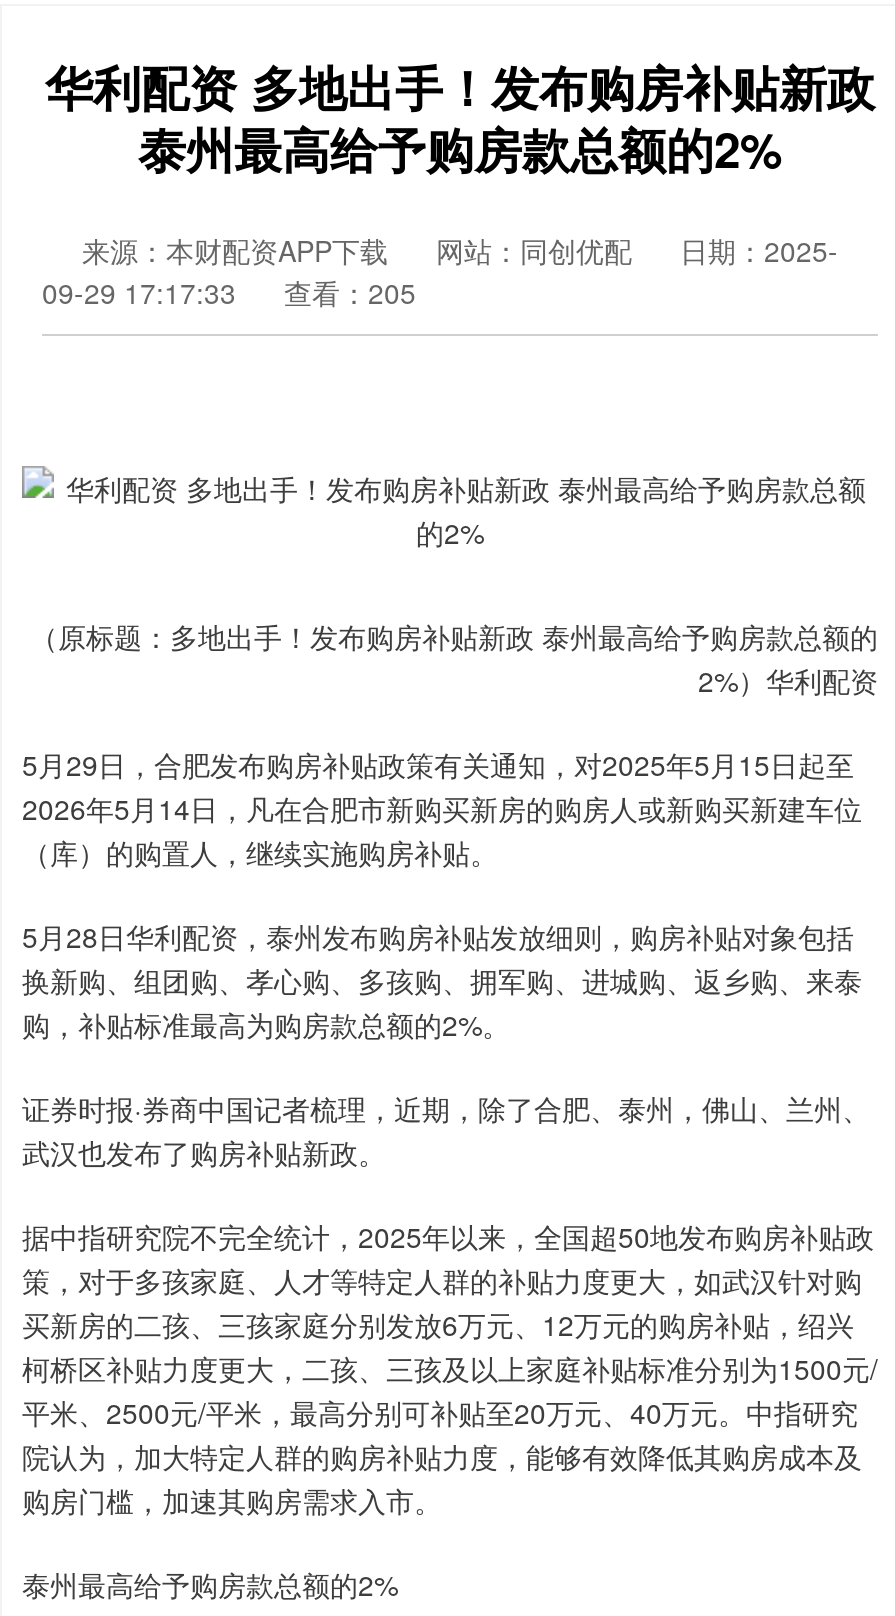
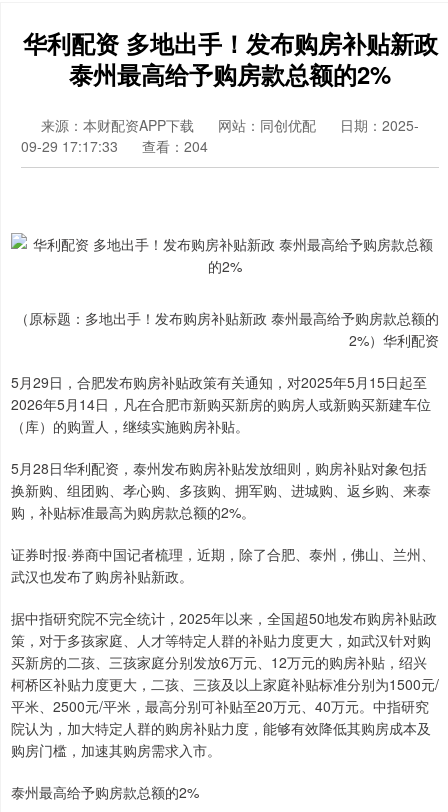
[42,272,416,312] 09-29 17:17:33 查看：205 -> [21,136,208,156] 09-29 17:17:33 查看：204

